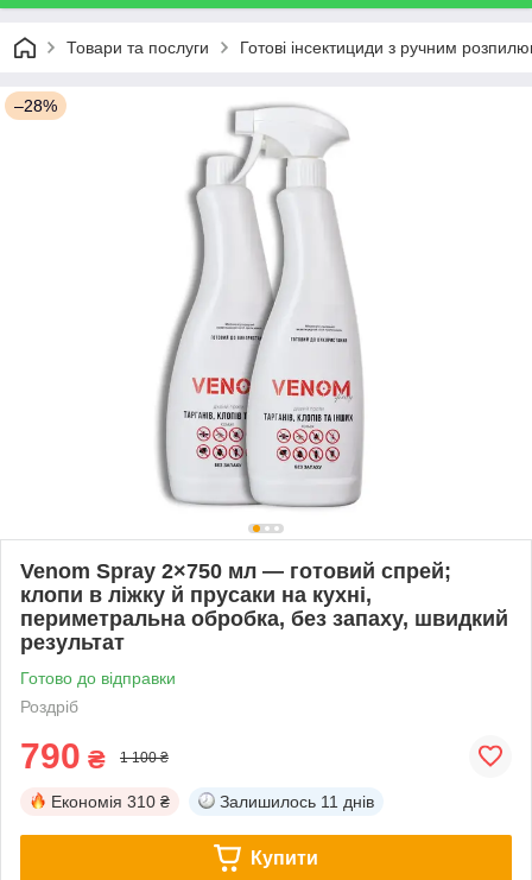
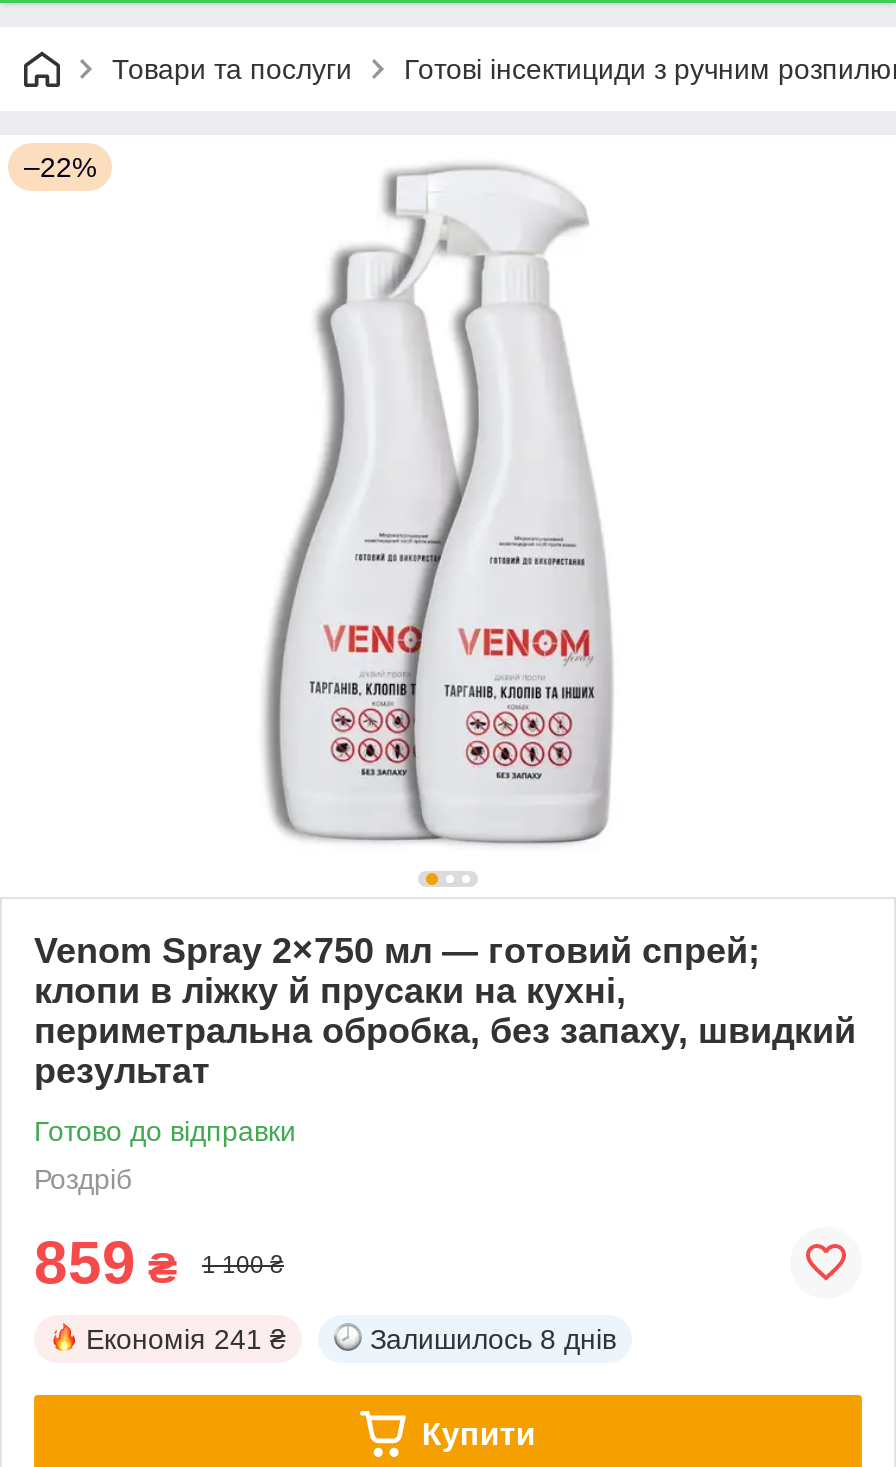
[14,96,57,115] –28% -> [24,151,96,183] –22%
[20,736,106,775] 790 ₴ -> [34,1229,178,1295] 859 ₴
[51,792,170,811] Економія 310 ₴ -> [86,1323,286,1355] Економія 241 ₴
[220,792,374,811] Залишилось 11 днів -> [370,1323,616,1355] Залишилось 8 днів

